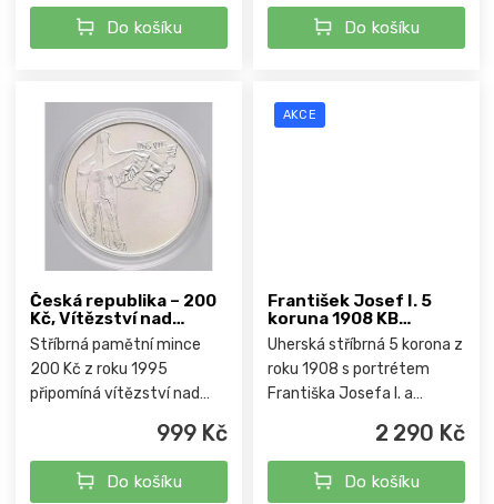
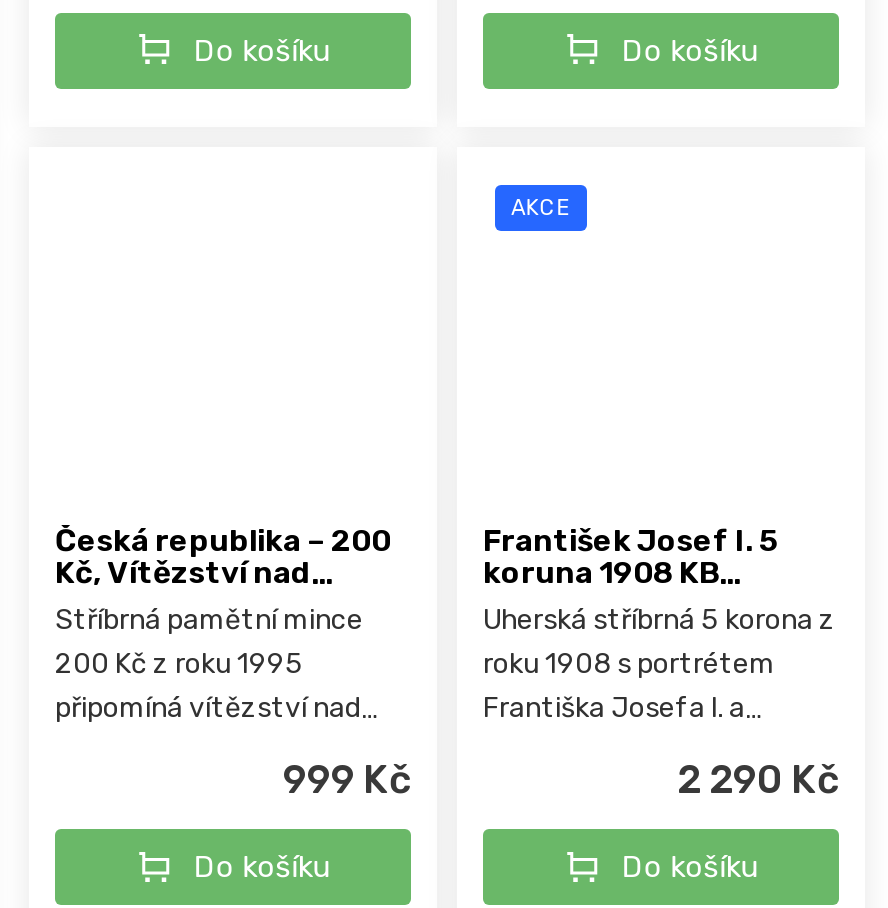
[44,101,213,272] [image] -> none

